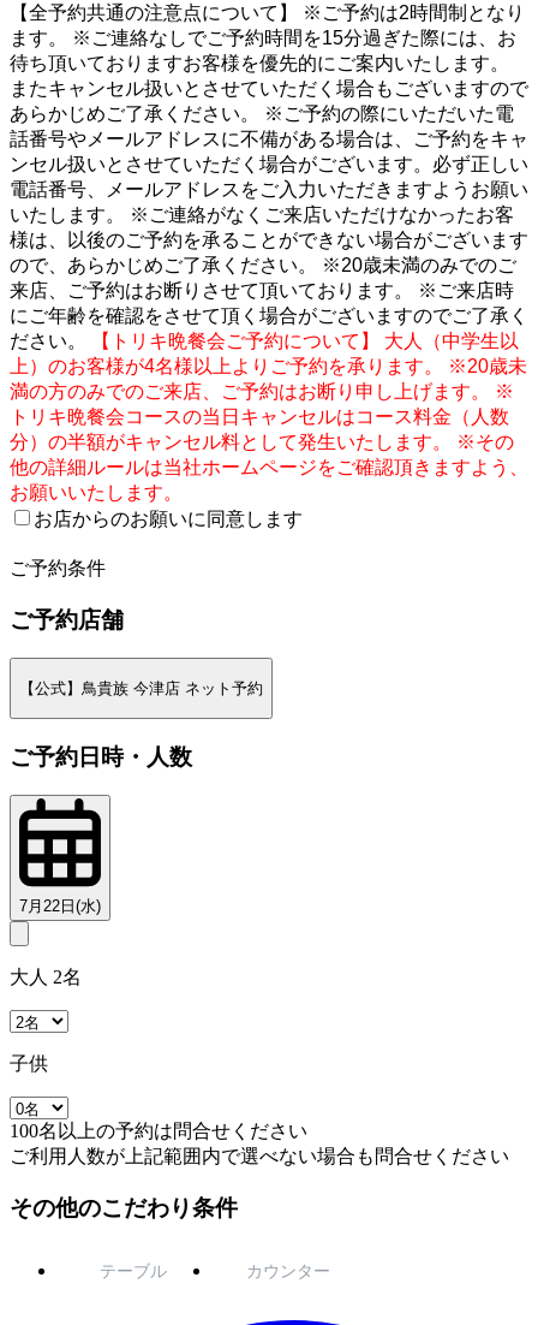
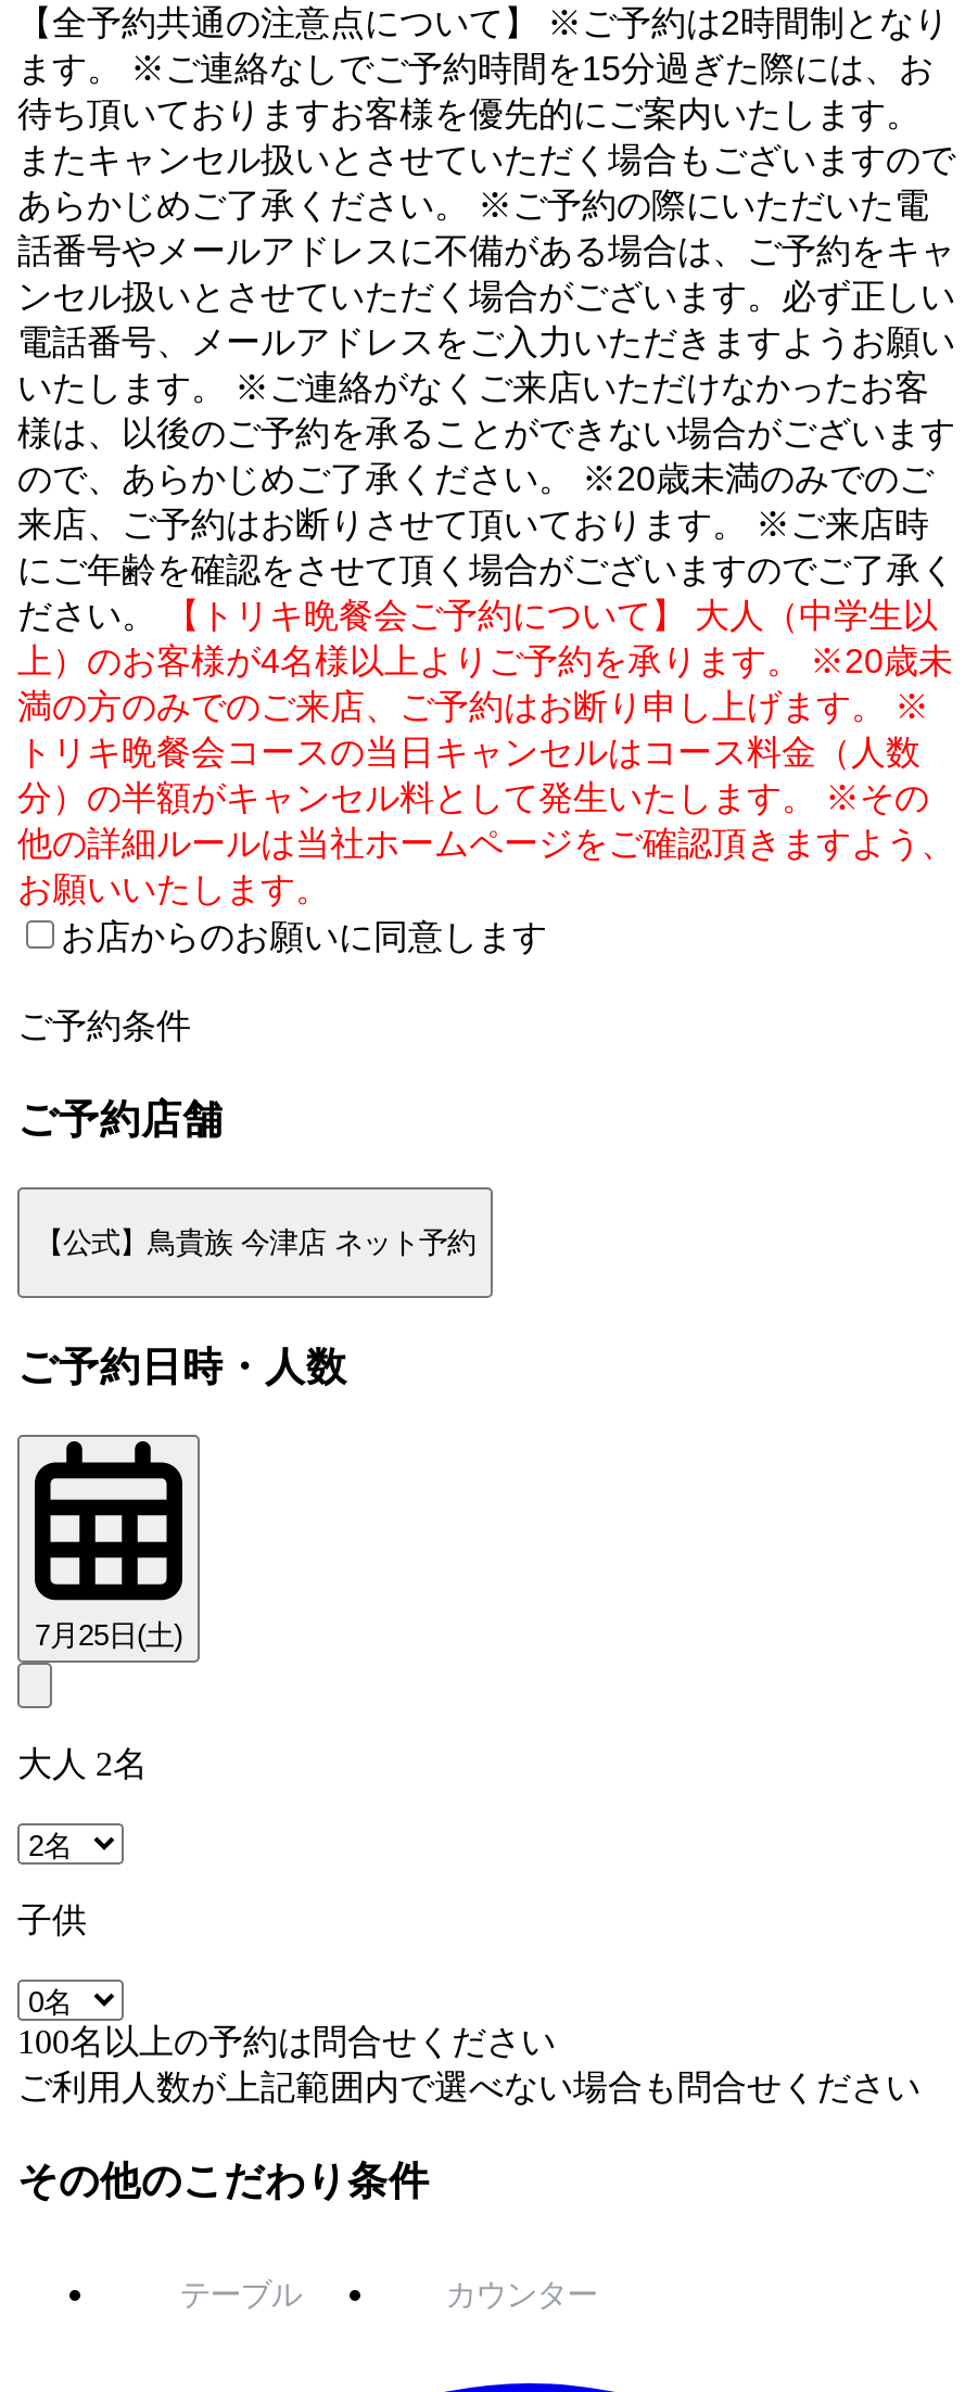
[19,897,101,915] 7月22日(水) -> [35,1619,182,1652] 7月25日(土)

